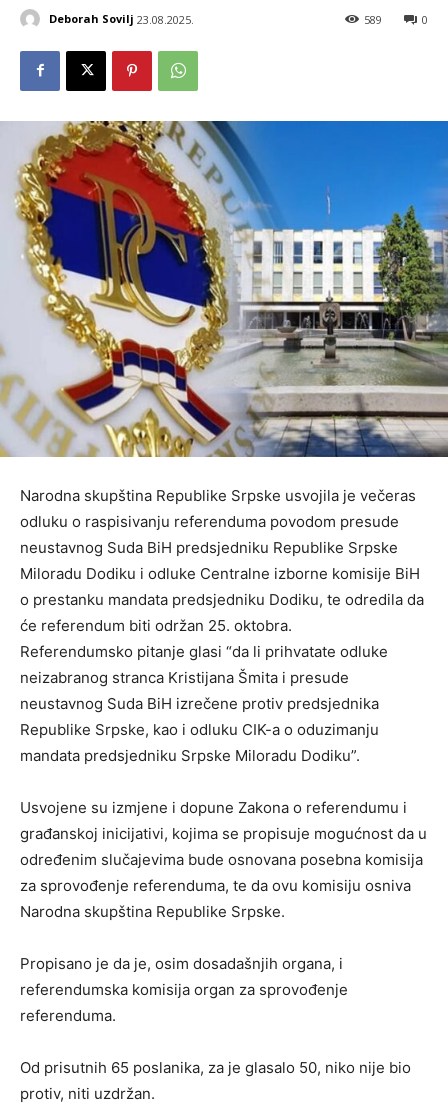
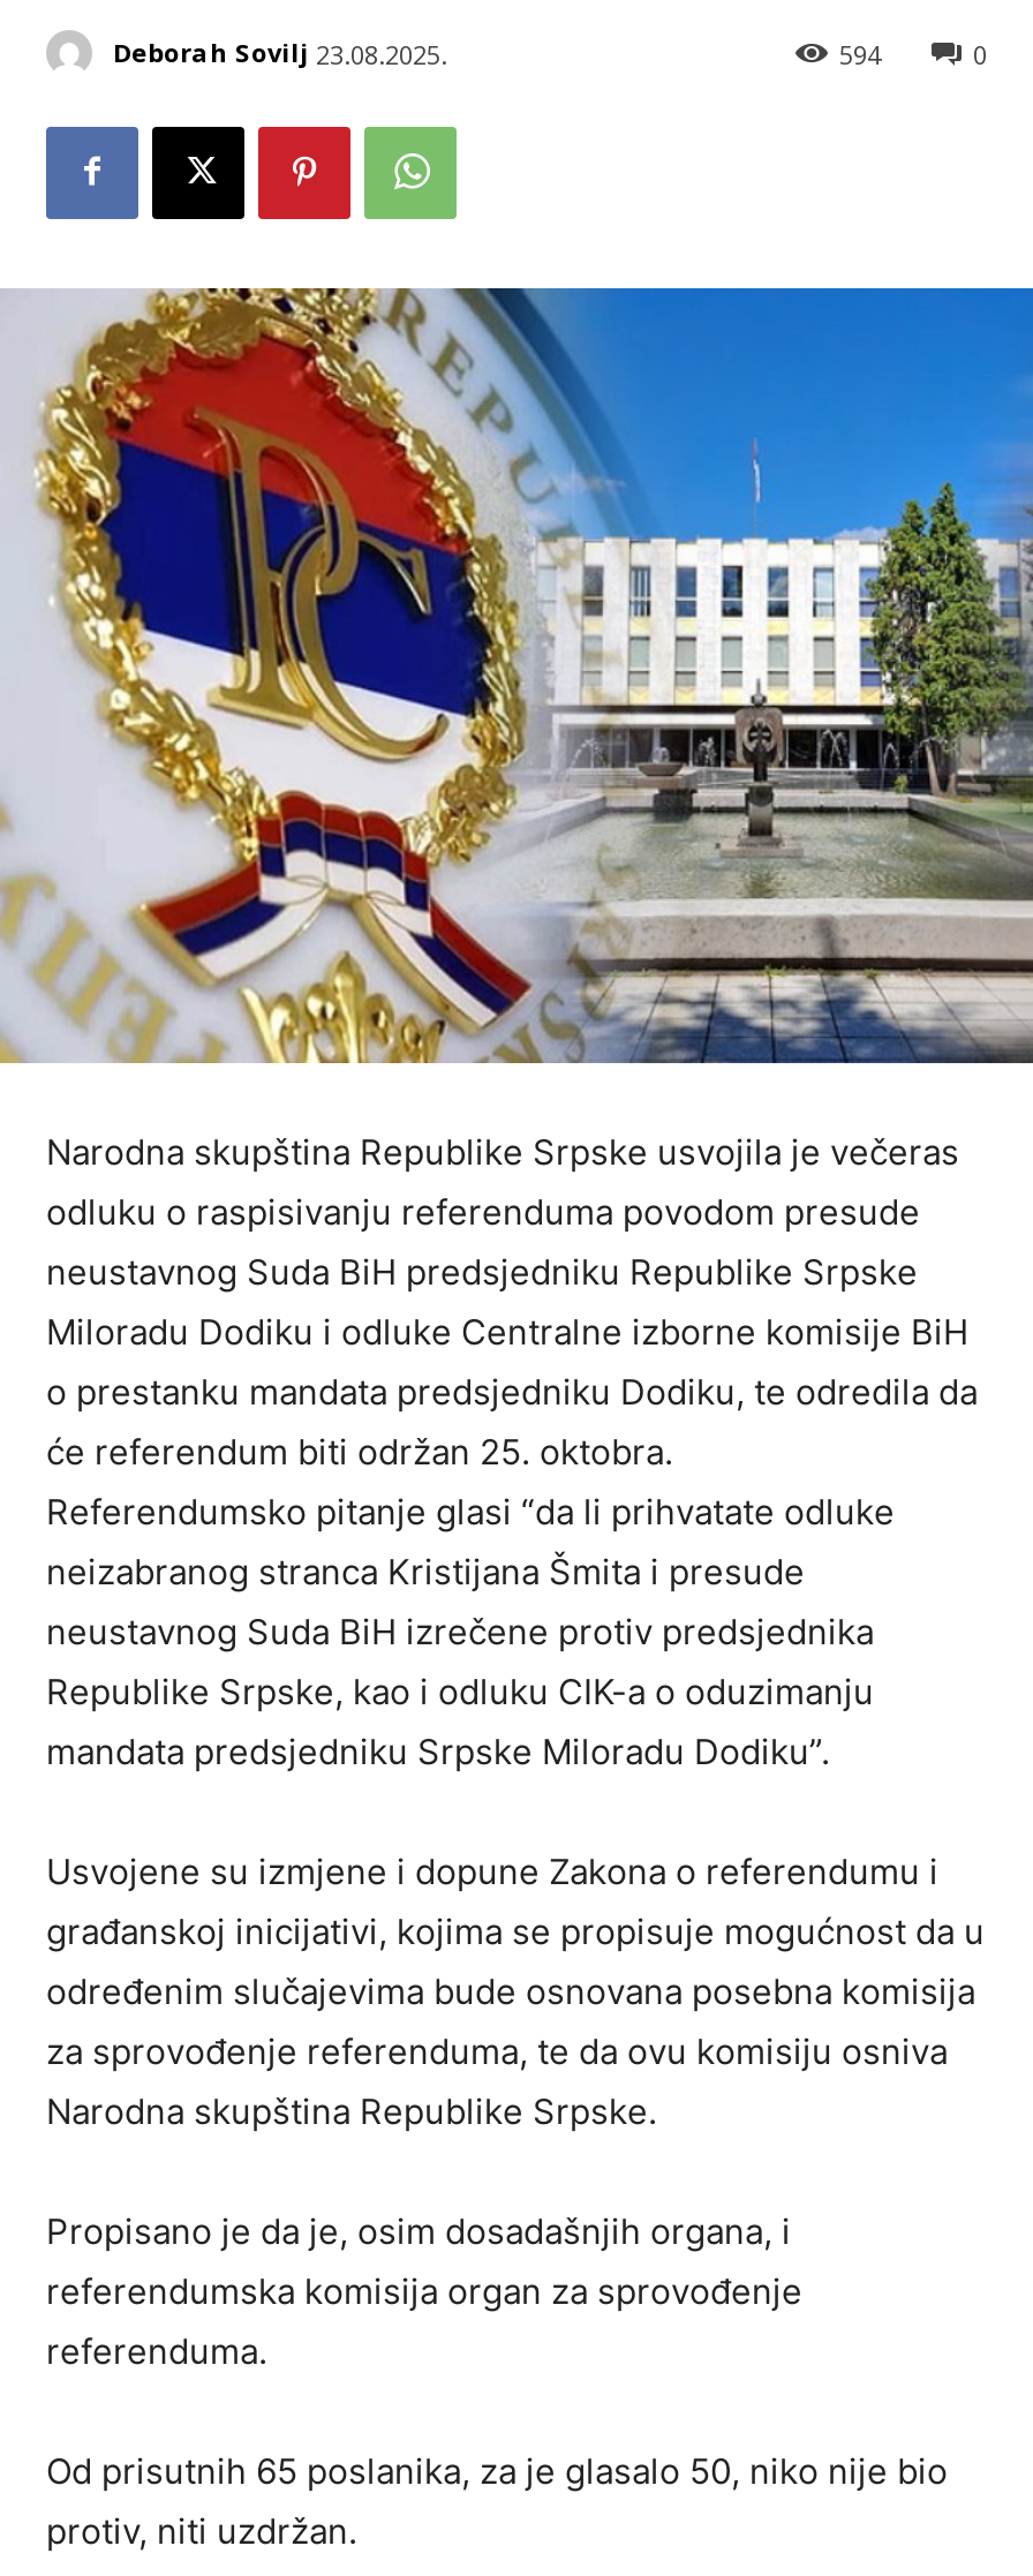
[364,12,382,27] 589 -> [839,36,881,71] 594

